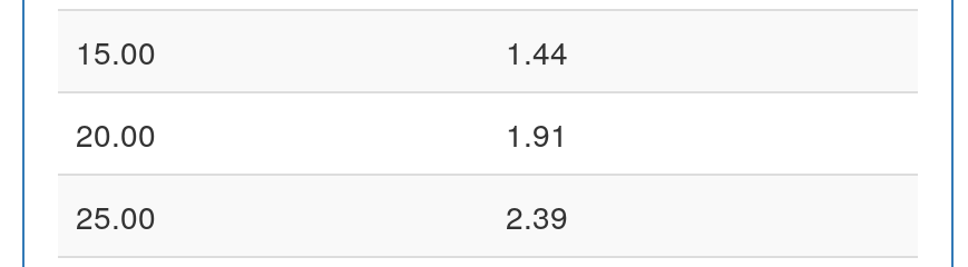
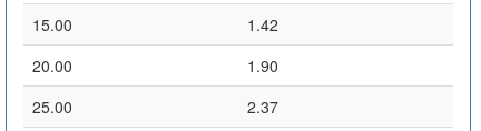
[506,29,568,73] 1.44 -> [247,13,278,36] 1.42
[506,111,568,156] 1.91 -> [247,54,278,77] 1.90
[506,194,568,238] 2.39 -> [247,95,278,118] 2.37

